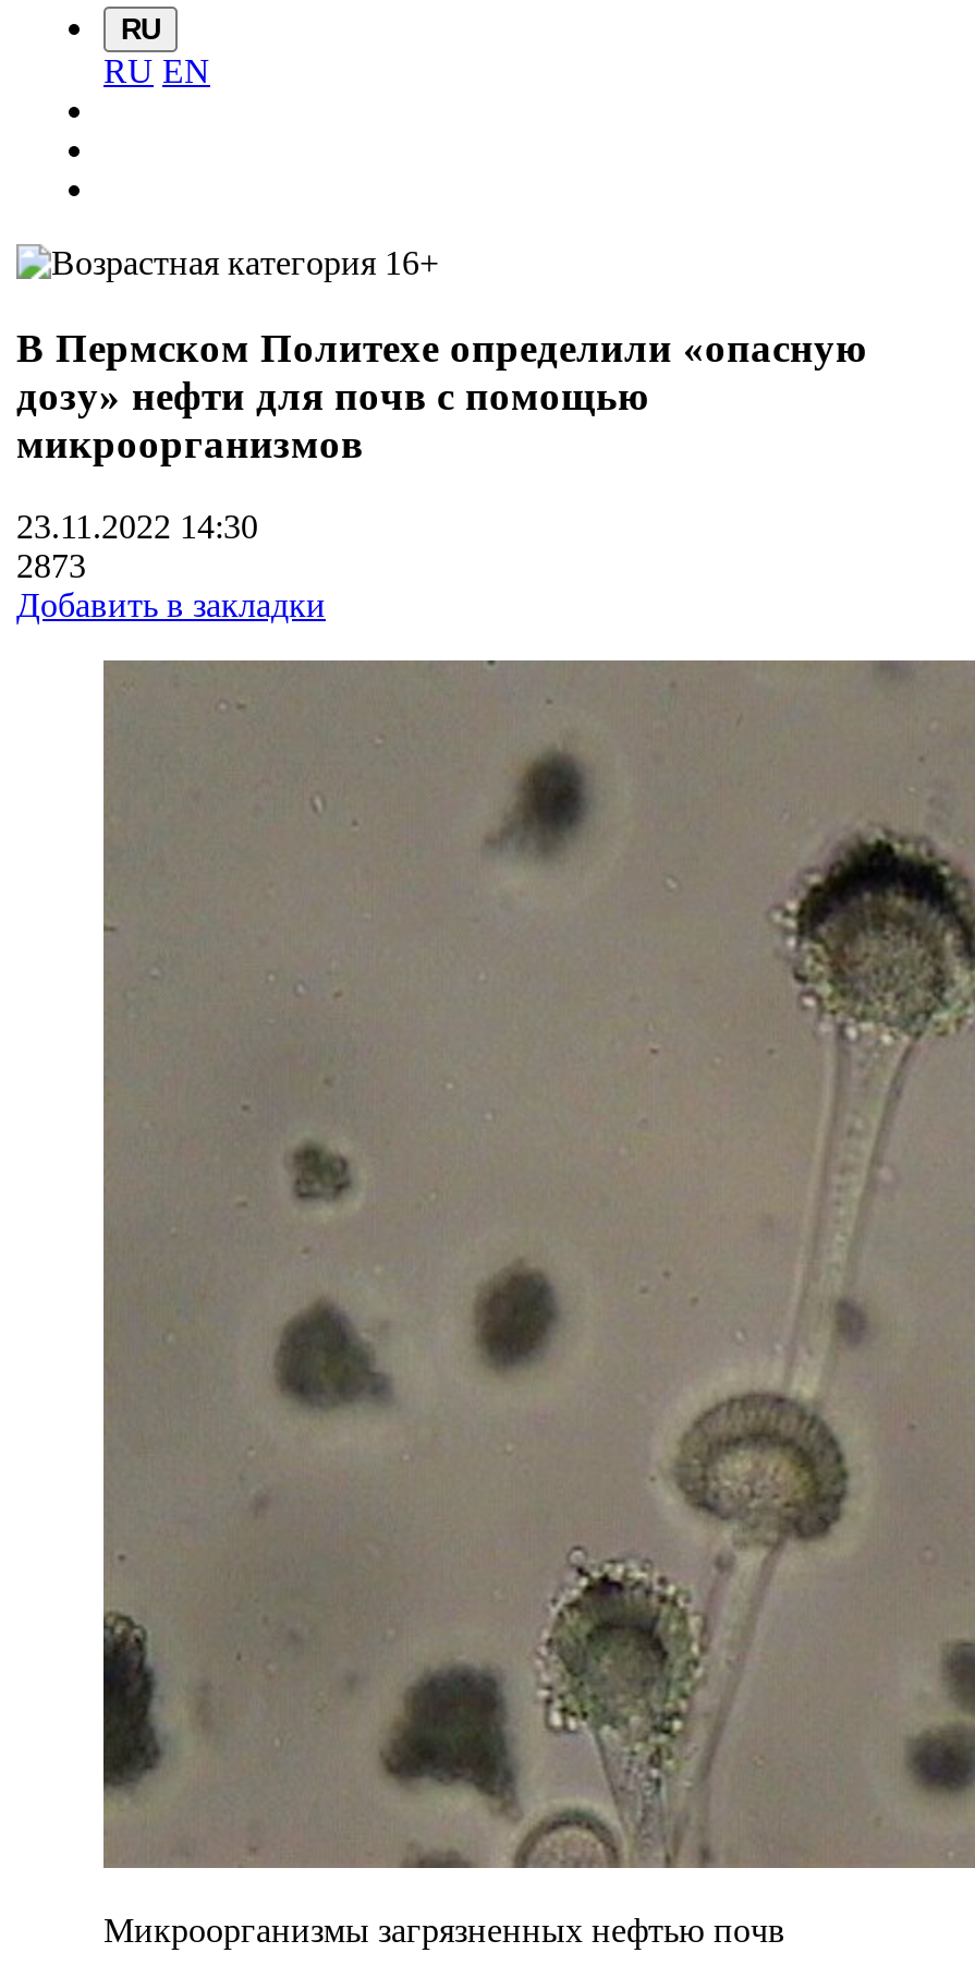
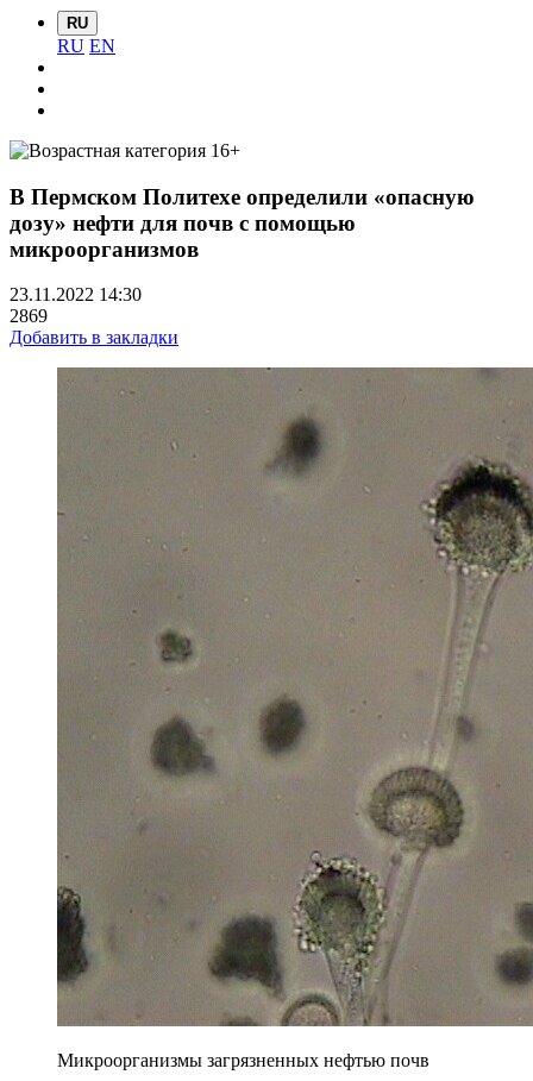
[16,548,86,585] 2873 -> [10,306,48,326] 2869

